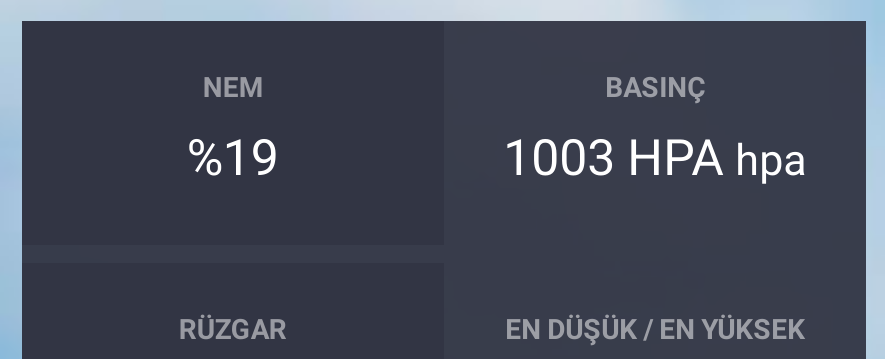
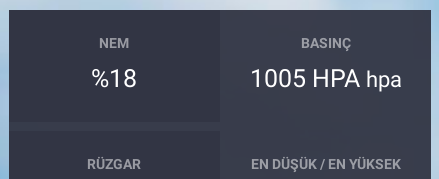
[187,128,279,186] %19 -> [91,64,137,93] %18
[503,128,807,186] 1003 HPA hpa -> [250,64,402,93] 1005 HPA hpa

